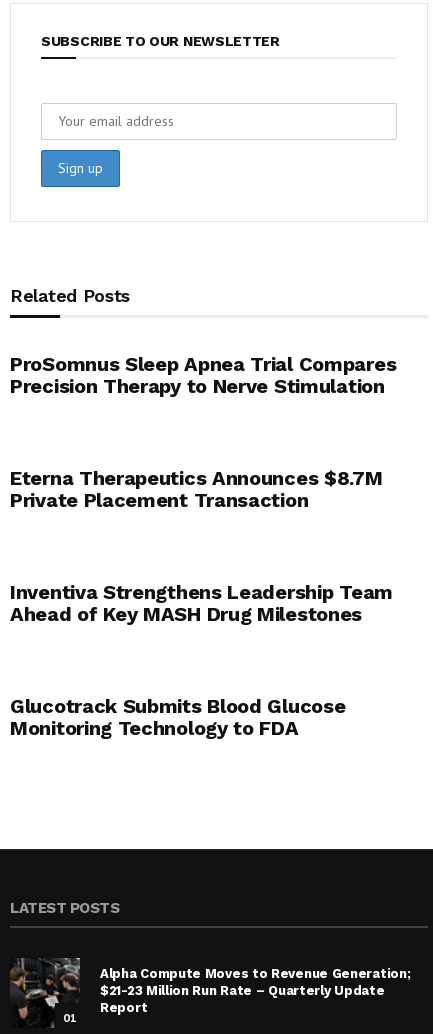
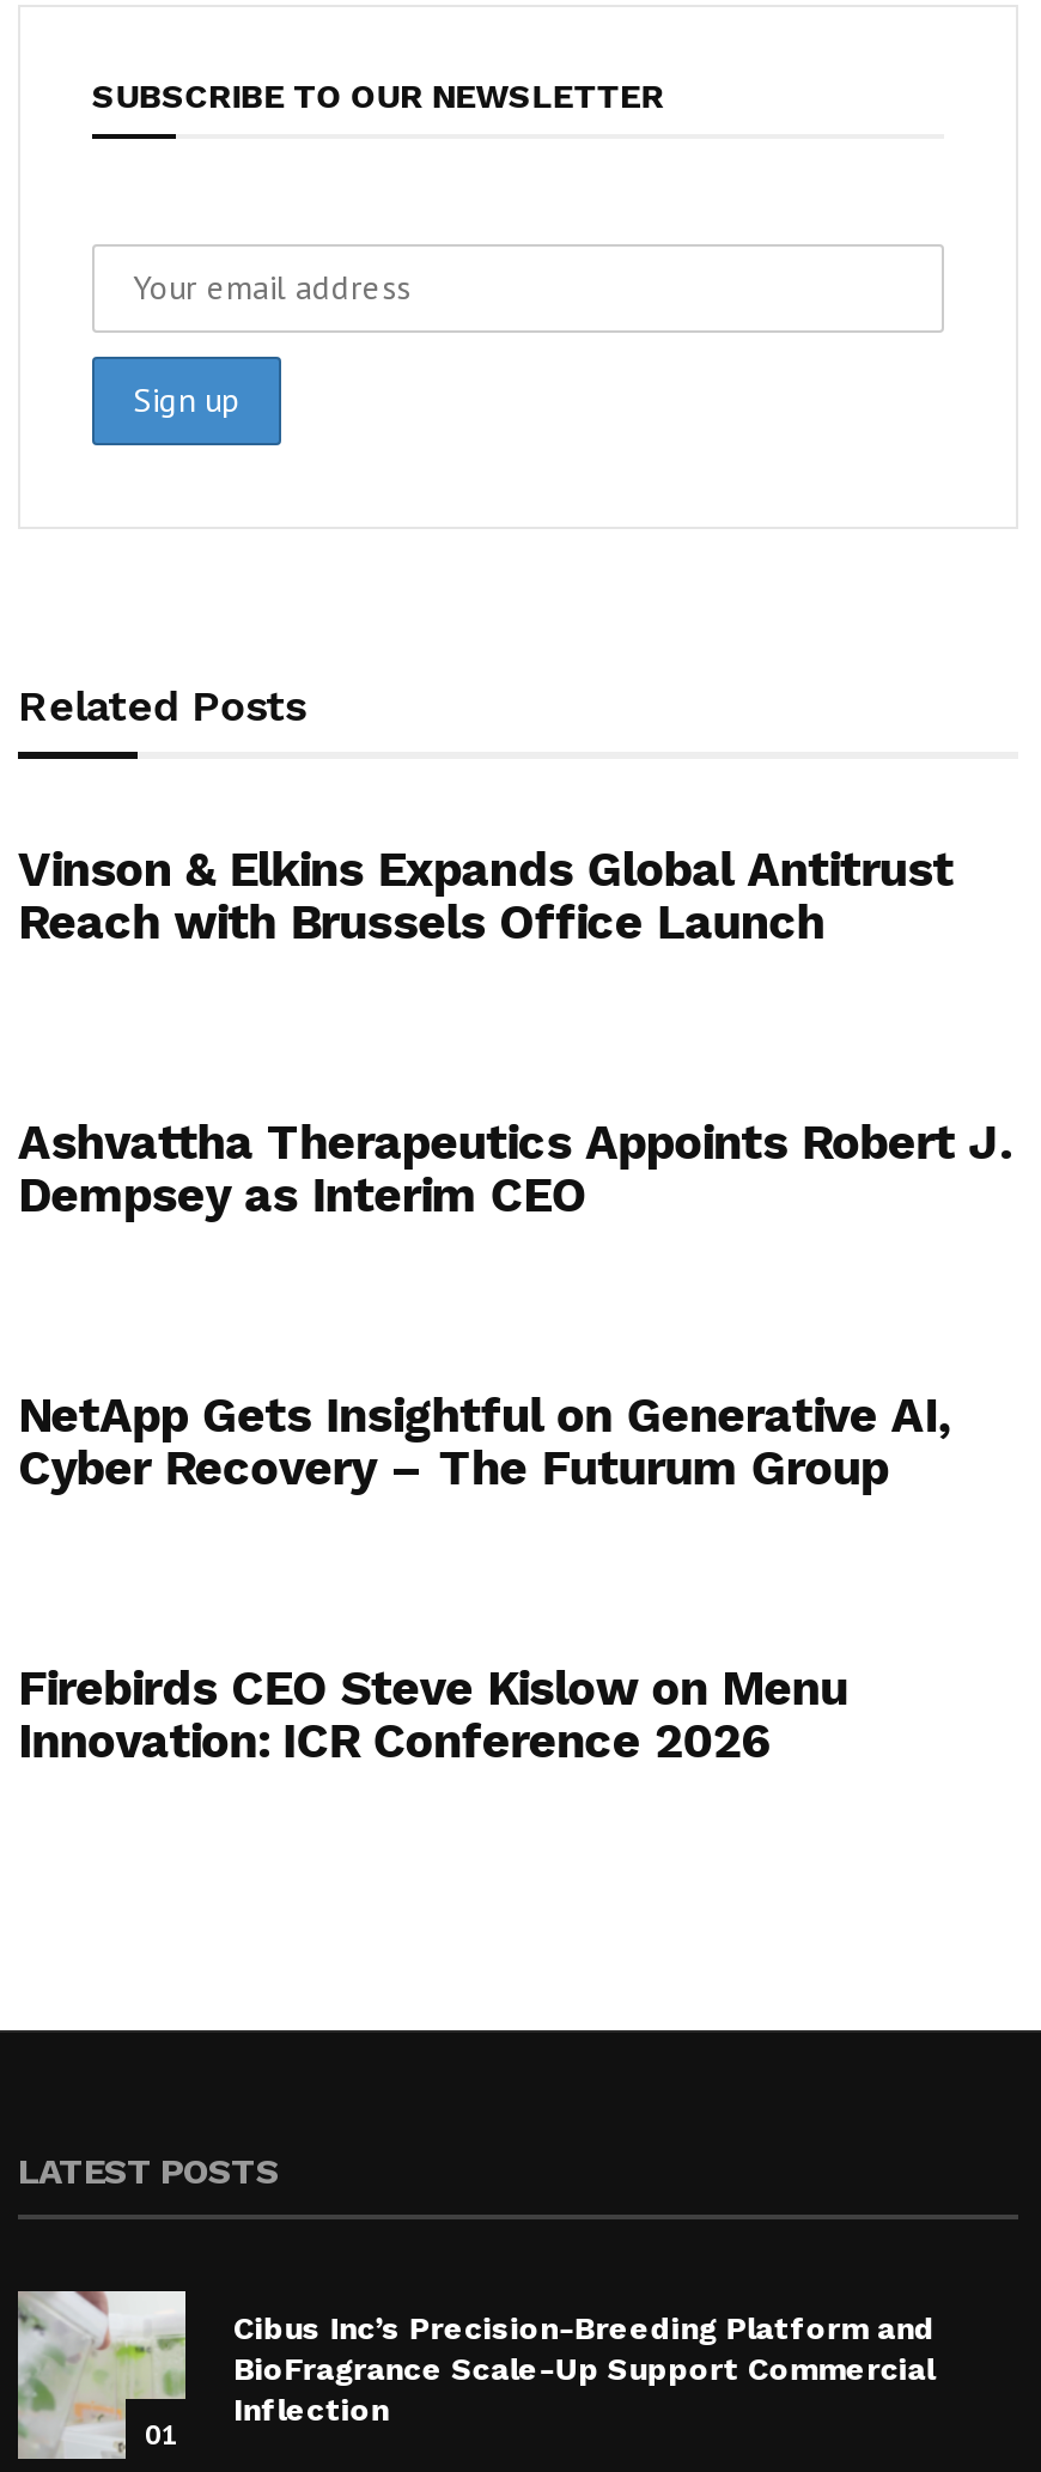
[10,352,396,398] ProSomnus Sleep Apnea Trial Compares | Precision Therapy to Nerve Stimulation -> [18,841,954,951] Vinson & Elkins Expands Global Antitrust | Reach with Brussels Office Launch
[10,466,382,512] Eterna Therapeutics Announces $8.7M | Private Placement Transaction -> [18,1114,1010,1224] Ashvattha Therapeutics Appoints Robert J. | Dempsey as Interim CEO
[10,580,393,626] Inventiva Strengthens Leadership Team | Ahead of Key MASH Drug Milestones -> [18,1387,951,1497] NetApp Gets Insightful on Generative AI, | Cyber Recovery – The Futurum Group
[10,694,345,740] Glucotrack Submits Blood Glucose | Monitoring Technology to FDA -> [18,1660,848,1770] Firebirds CEO Steve Kislow on Menu | Innovation: ICR Conference 2026
[10,958,410,1028] [image] | Alpha Compute Moves to Revenue Generation; | $21-23 Million Run Rate – Quarterly Update | Report -> [16,2289,935,2461] [image] | Cibus Inc’s Precision-Breeding Platform and | BioFragrance Scale-Up Support Commercial | Inflection

